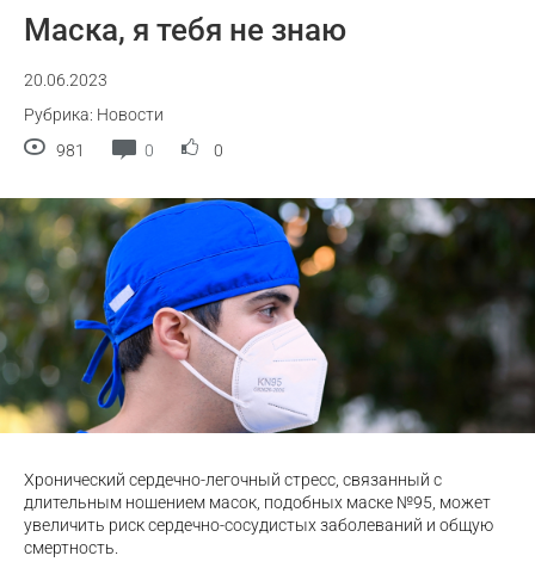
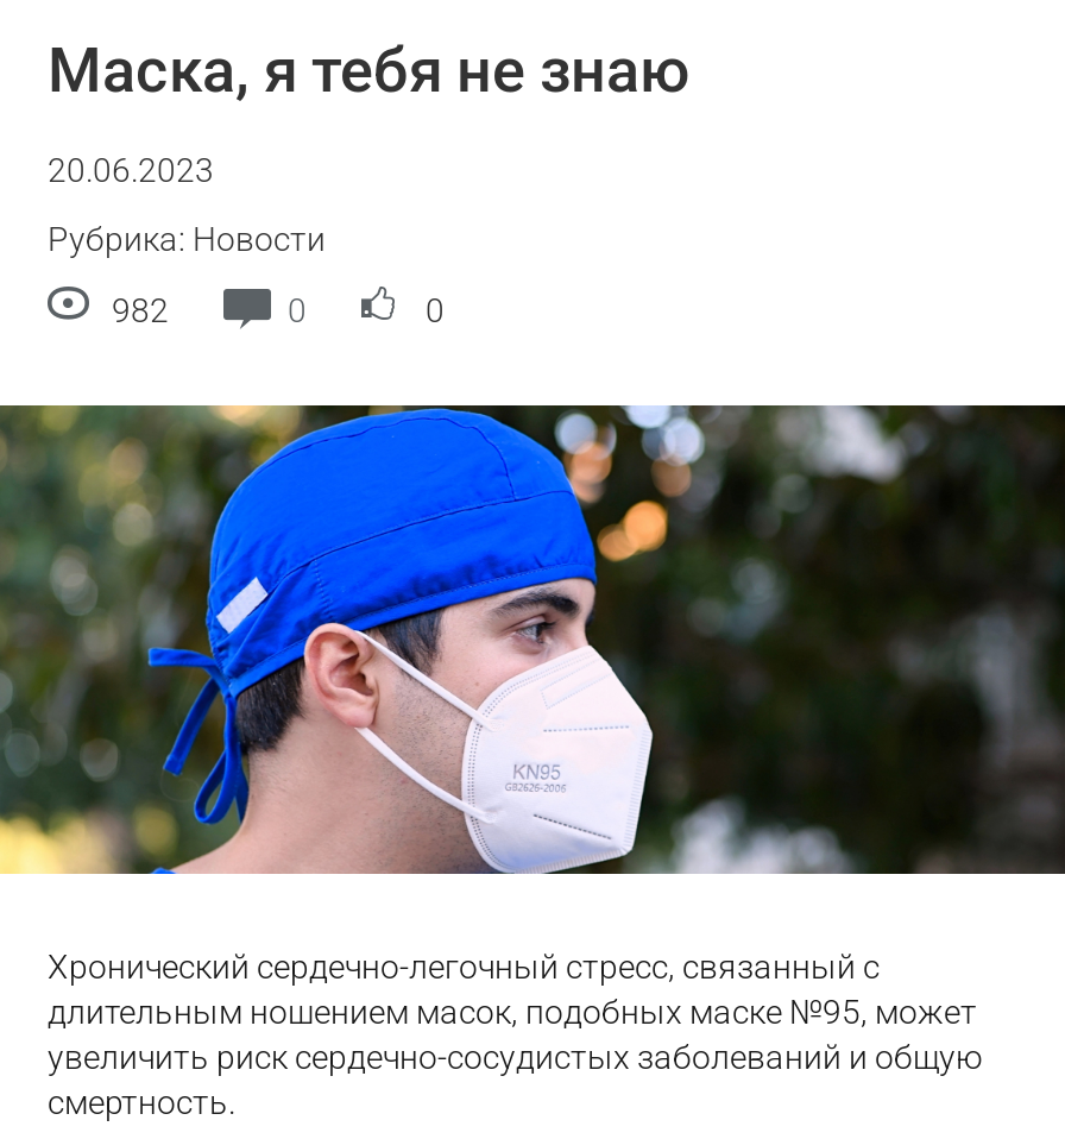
[56,141,85,160] 981 -> [112,292,169,330] 982

